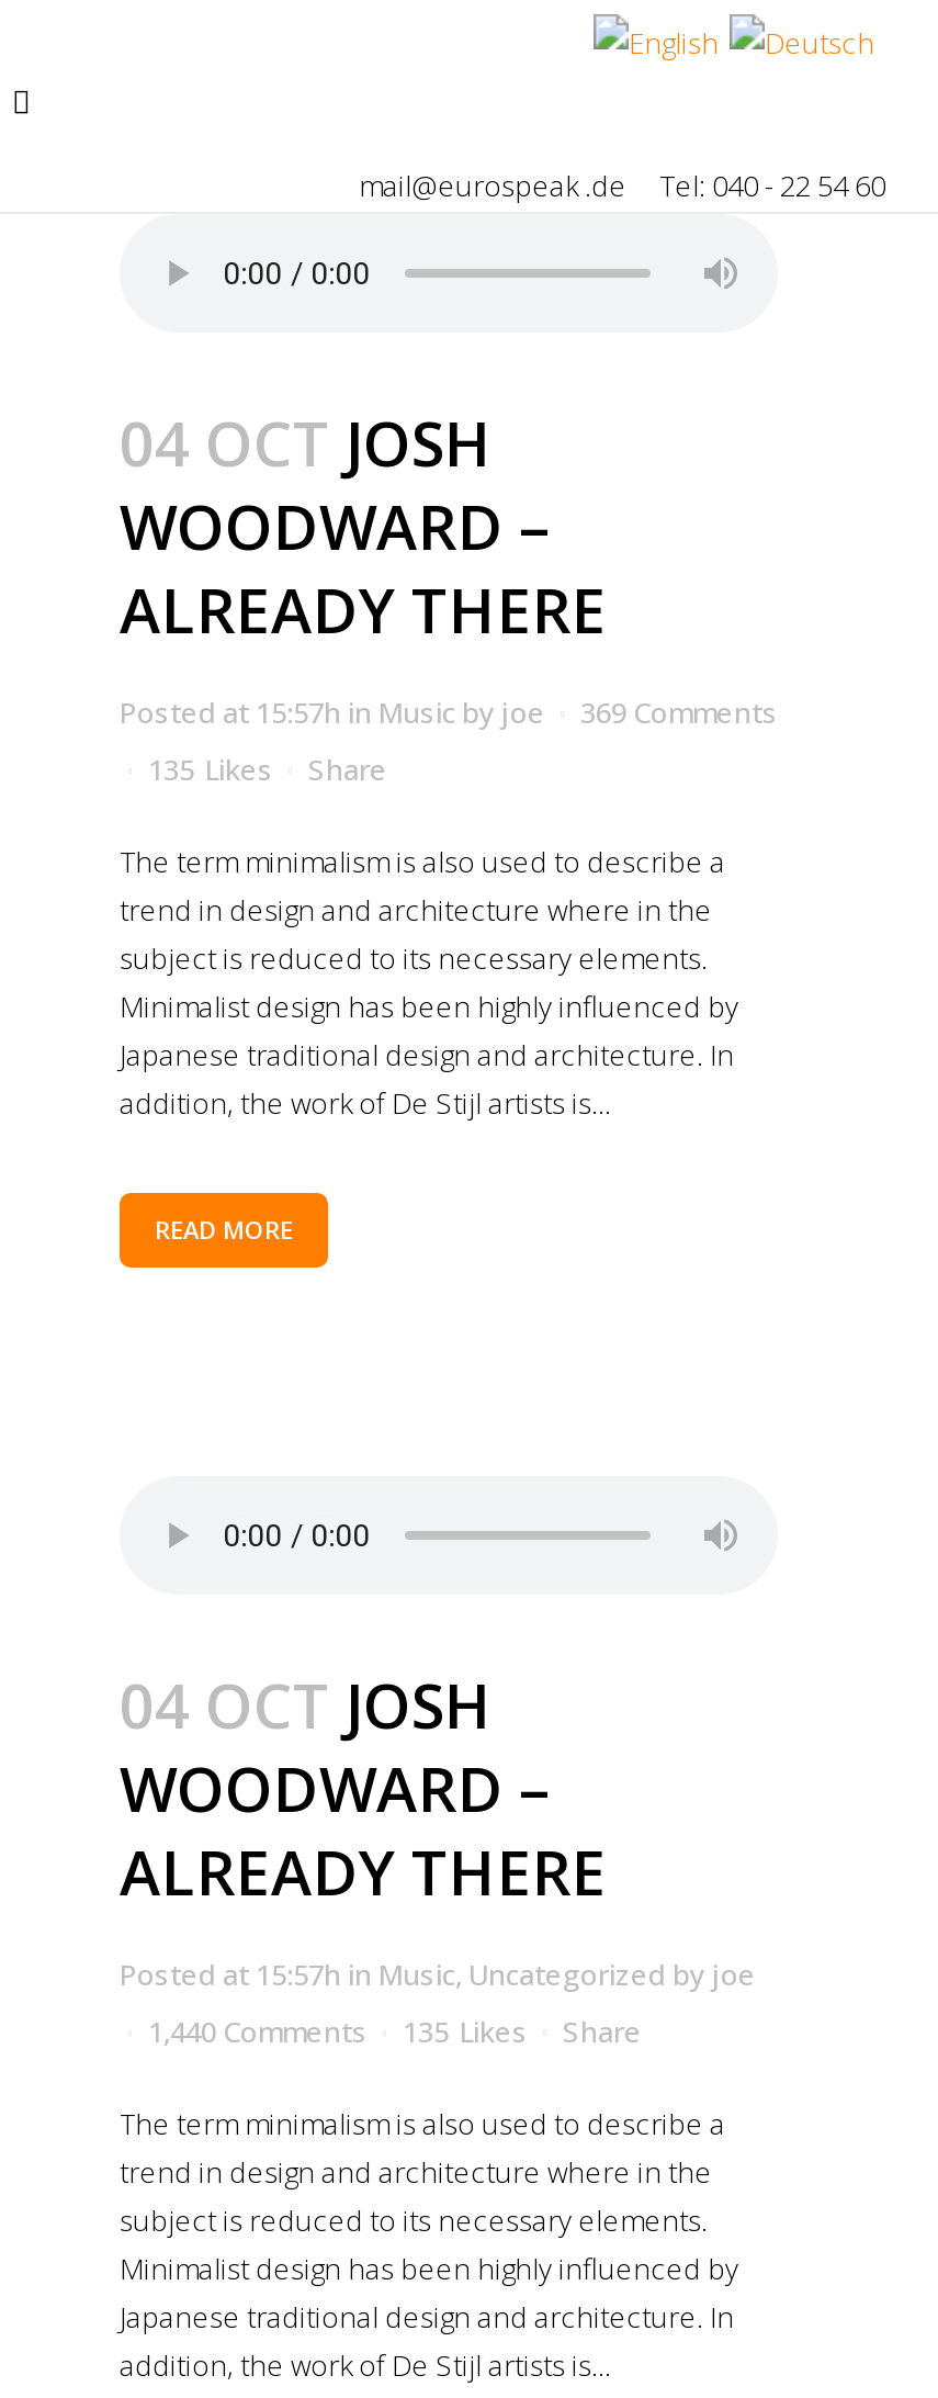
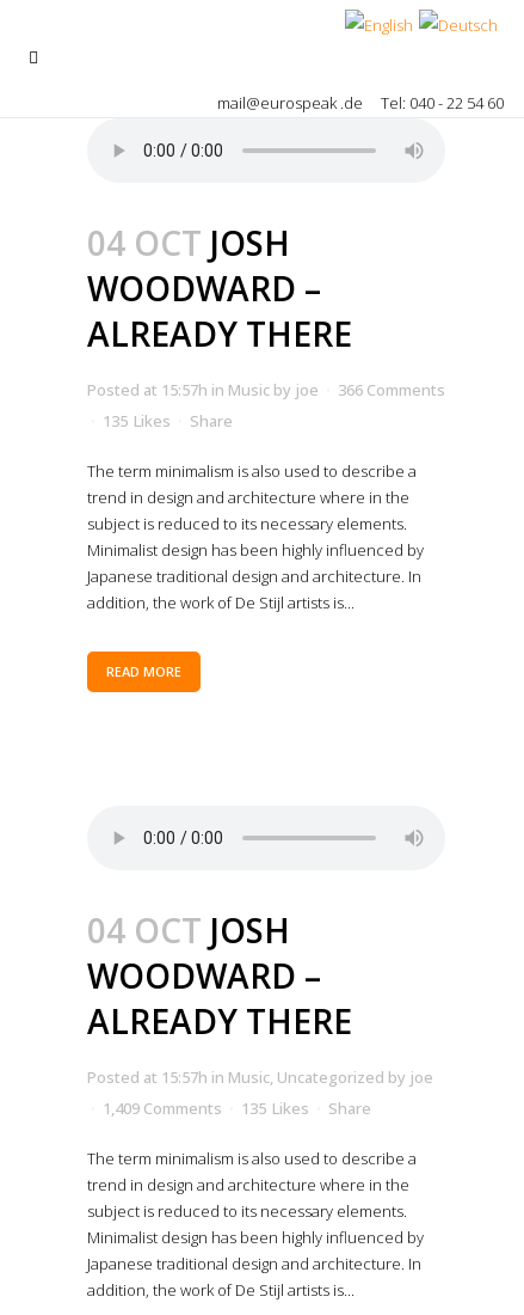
[120,693,778,732] Posted at 15:57h in Music by joe 369 Comments -> [87,379,445,400] Posted at 15:57h in Music by joe 366 Comments
[148,2012,642,2051] 1,440 Comments 135 Likes Share -> [103,1097,371,1119] 1,409 Comments 135 Likes Share

